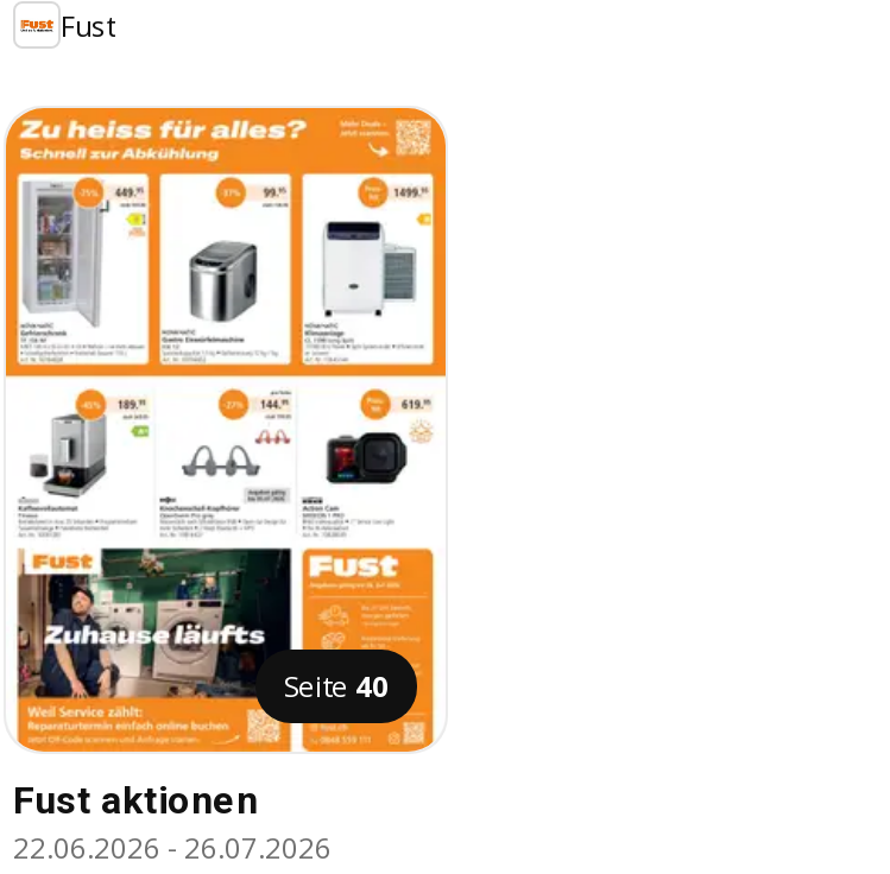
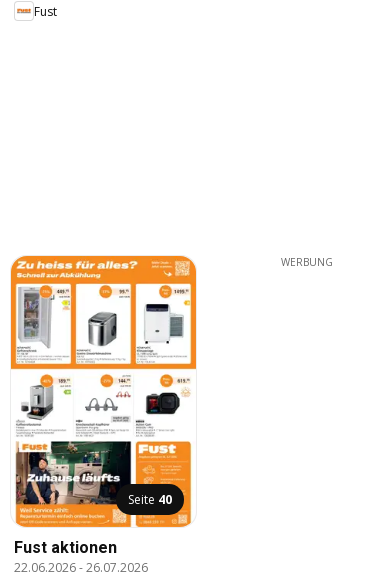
none -> [280,255,332,269] WERBUNG

